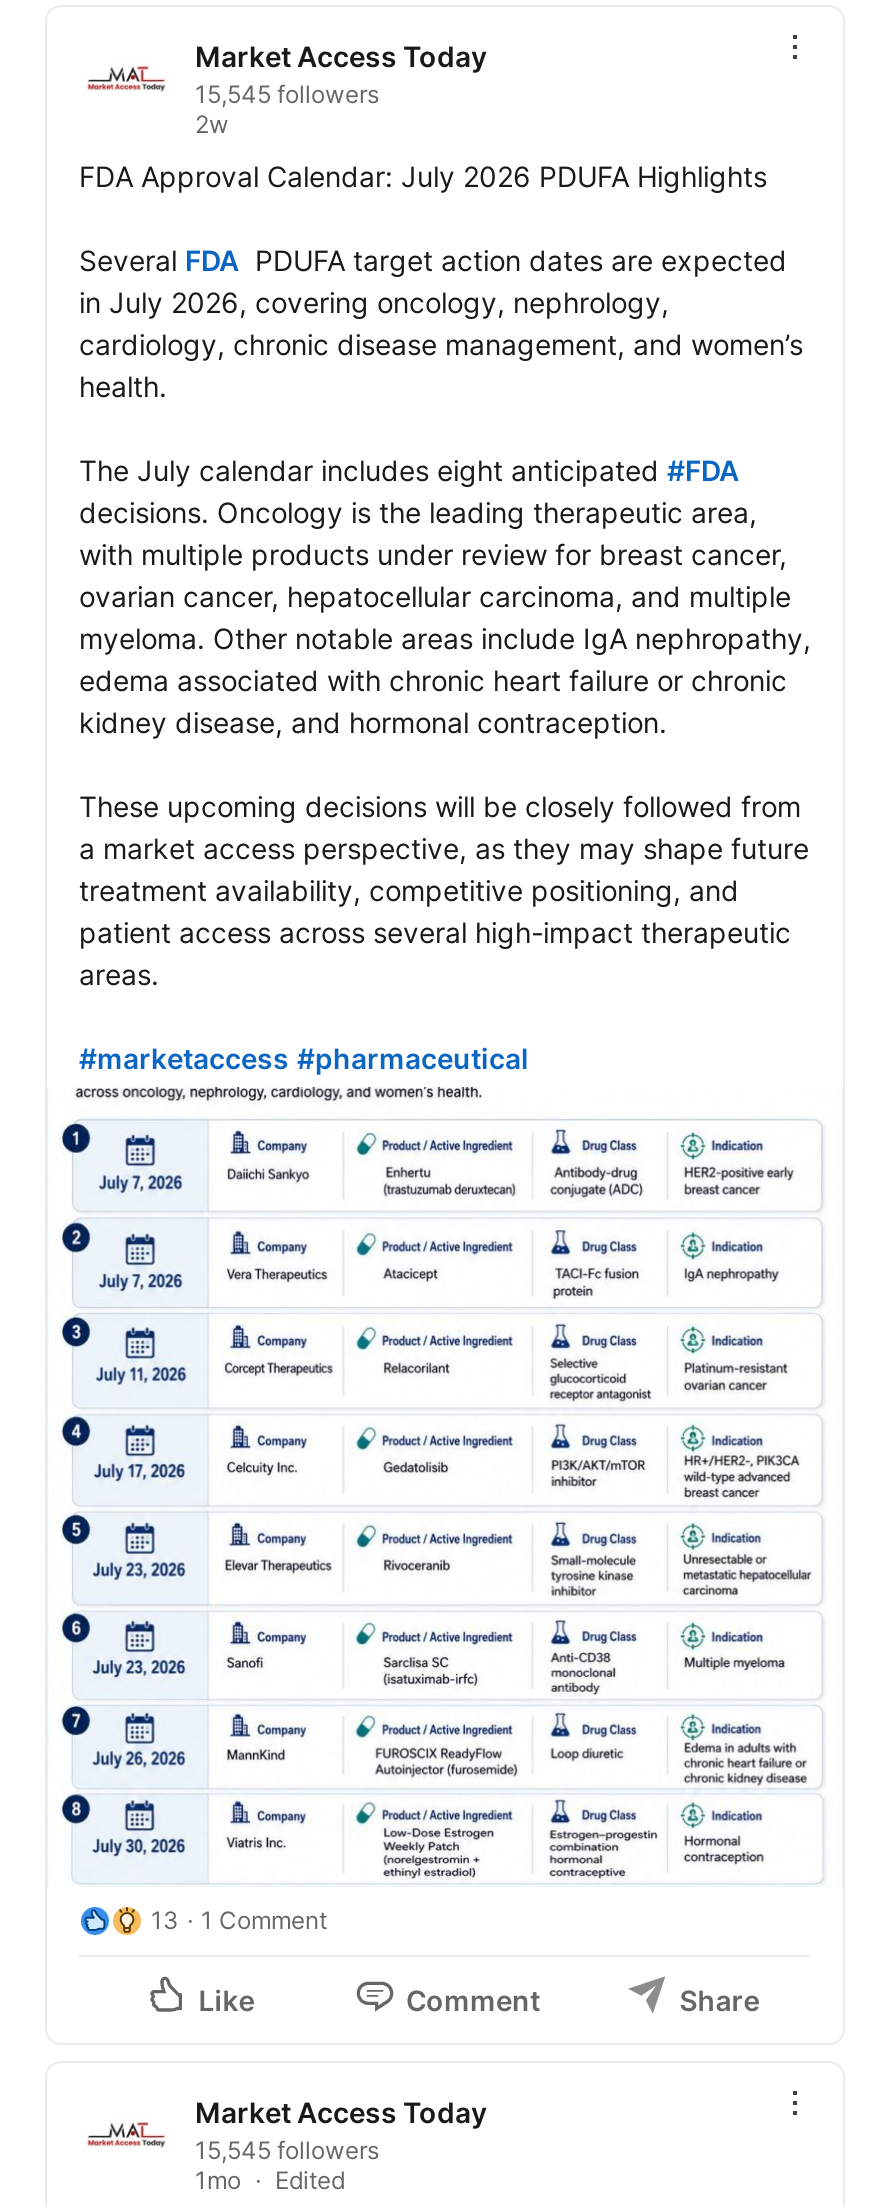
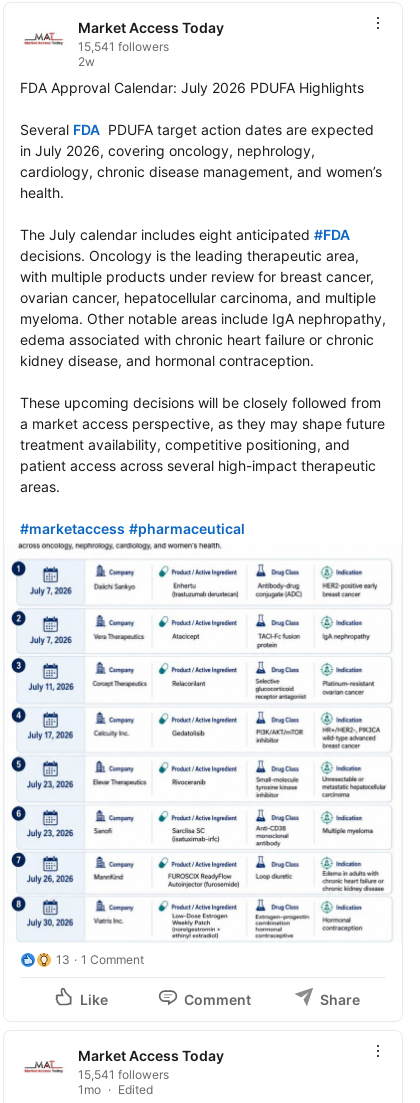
[195,79,379,109] 15,545 followers -> [78,39,169,54] 15,541 followers
[195,2135,379,2165] 15,545 followers -> [78,1067,169,1082] 15,541 followers

